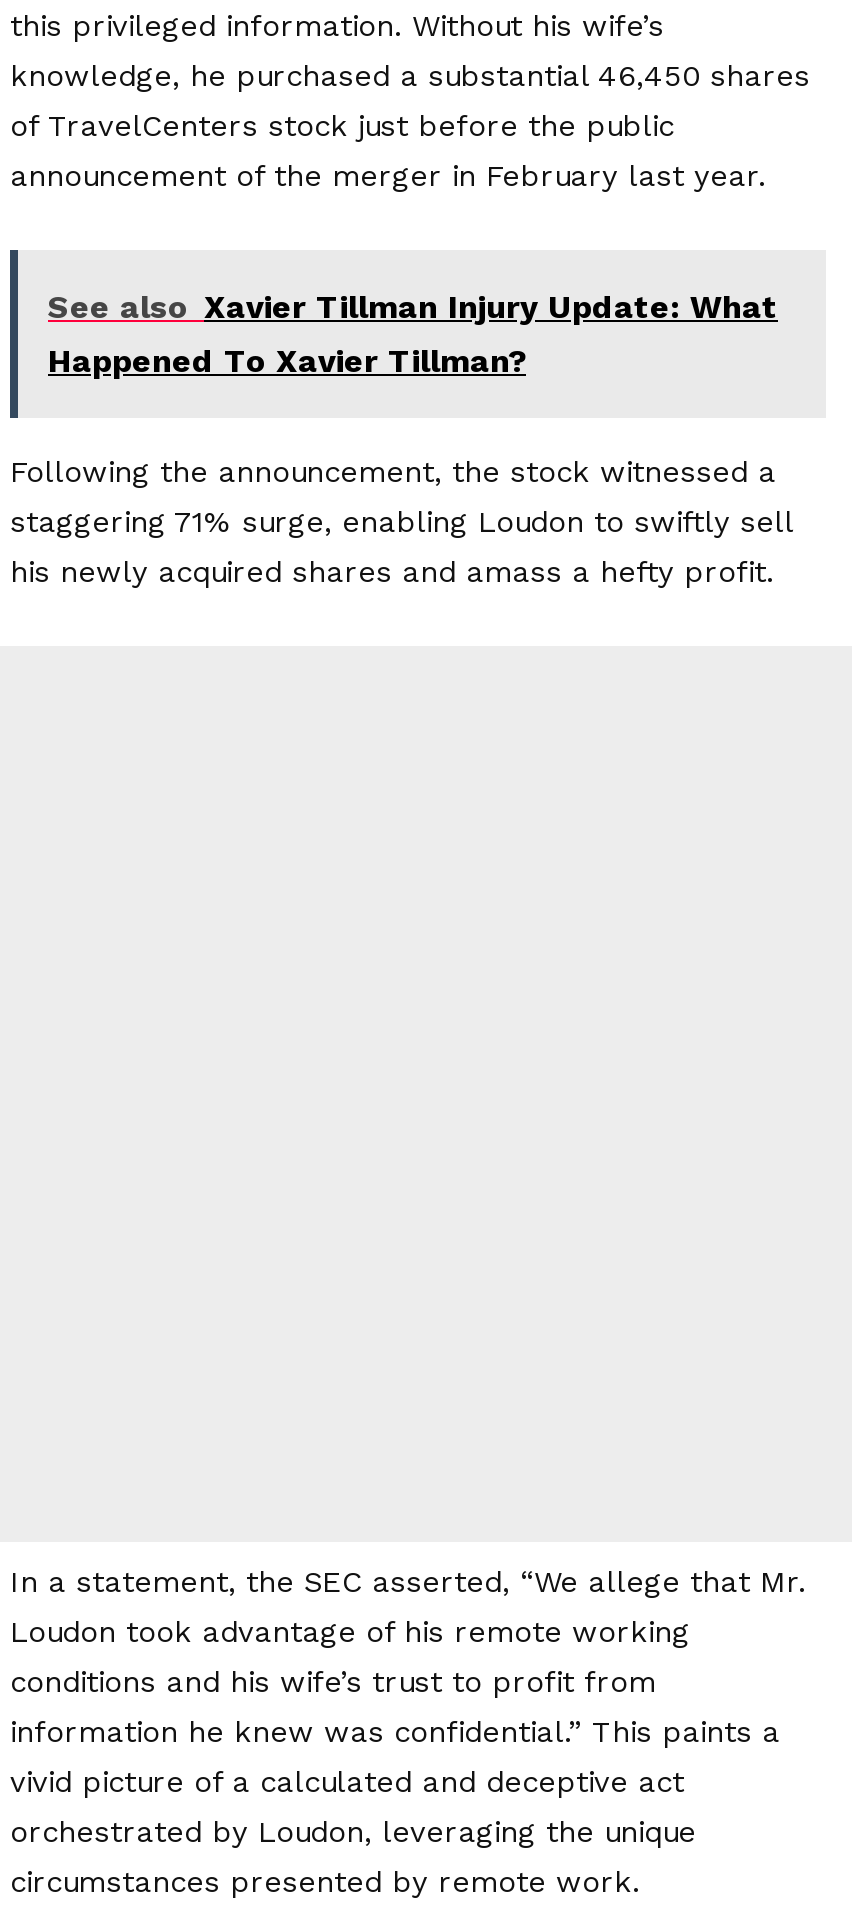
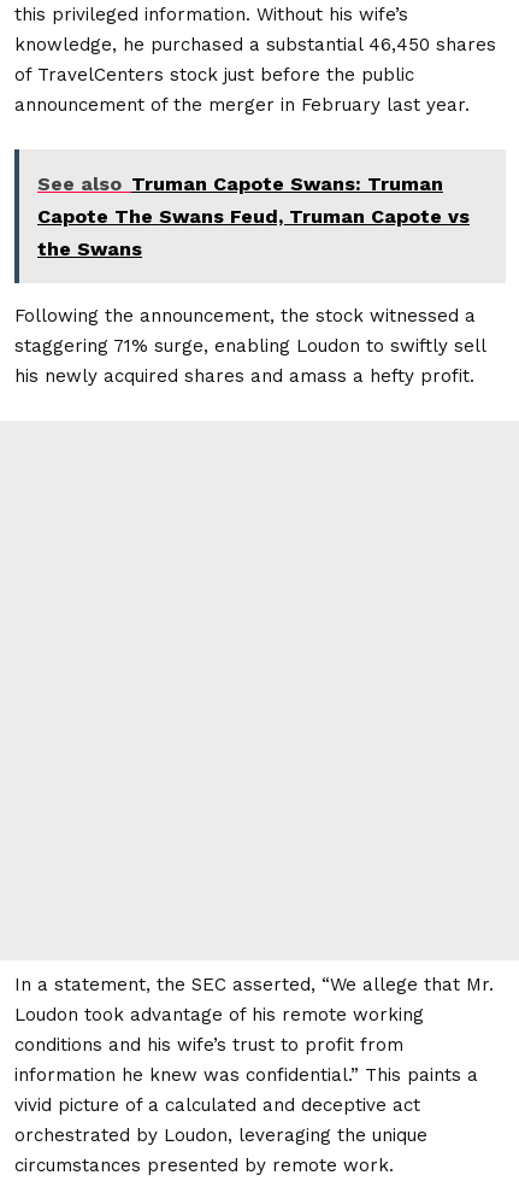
[48,287,778,379] See also Xavier Tillman Injury Update: What | Happened To Xavier Tillman? -> [37,173,470,261] See also Truman Capote Swans: Truman | Capote The Swans Feud, Truman Capote vs | the Swans

